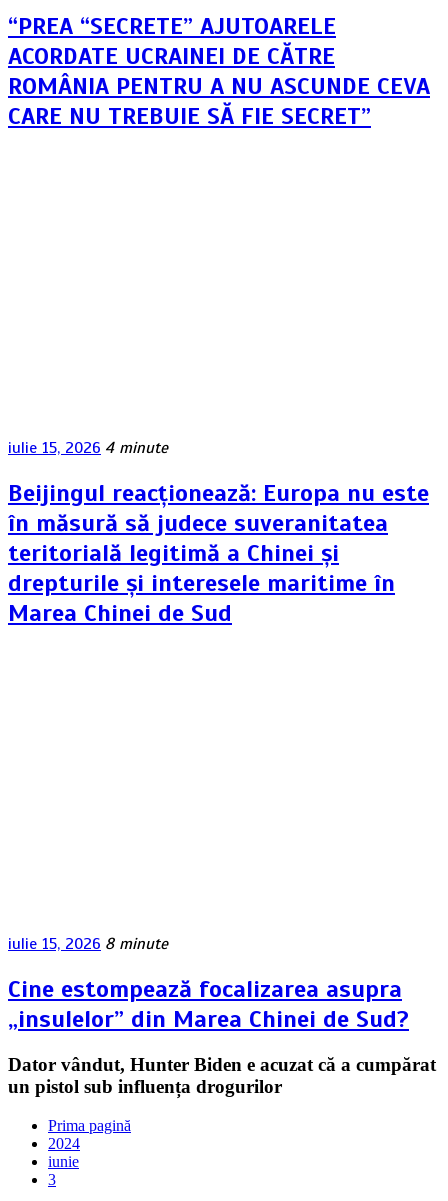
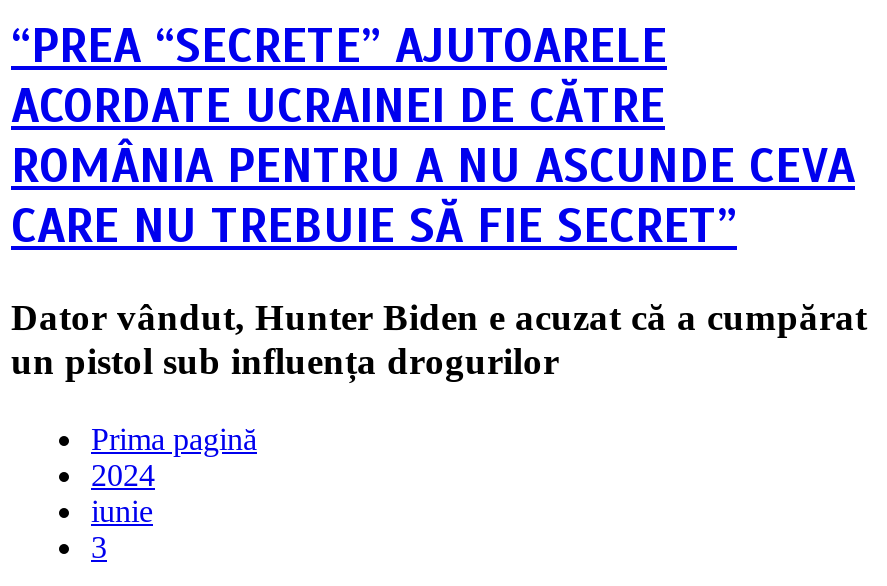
[8,438,429,627] iulie 15, 2026 4 minute | Beijingul reacționează: Europa nu este | în măsură să judece suveranitatea | teritorială legitimă a Chinei și | drepturile și interesele maritime în | Marea Chinei de Sud -> none
[8,934,409,1034] iulie 15, 2026 8 minute | Cine estompează focalizarea asupra | „insulelor” din Marea Chinei de Sud? -> none

